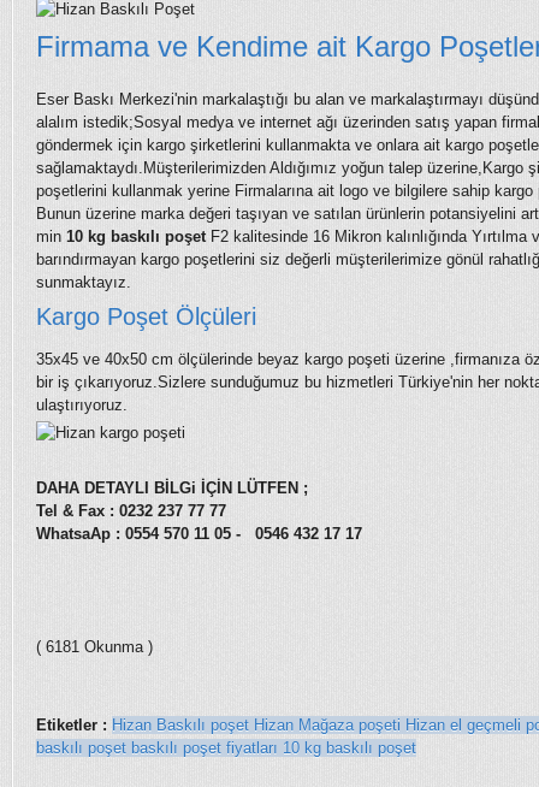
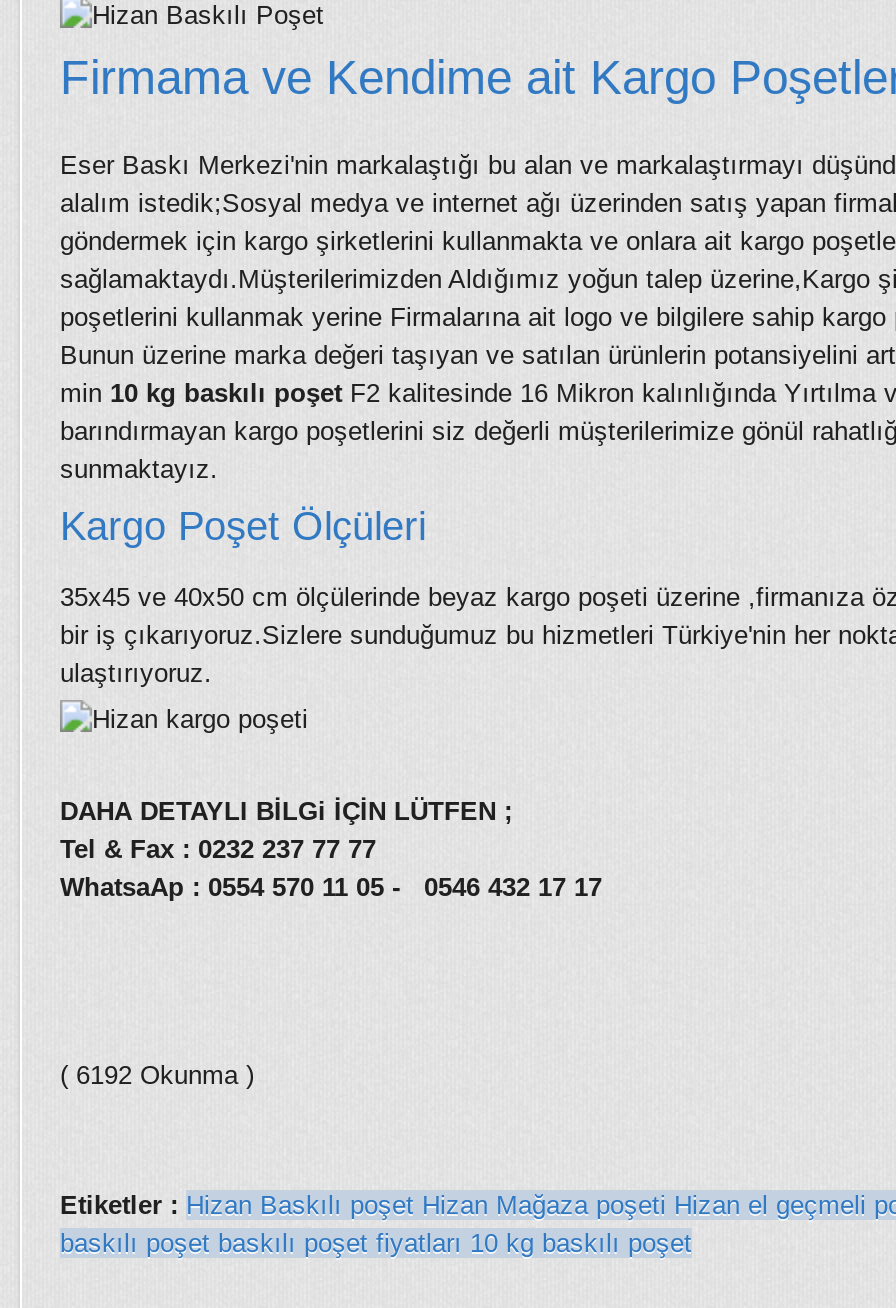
[36,638,153,656] ( 6181 Okunma ) -> [60,1060,254,1090] ( 6192 Okunma )

